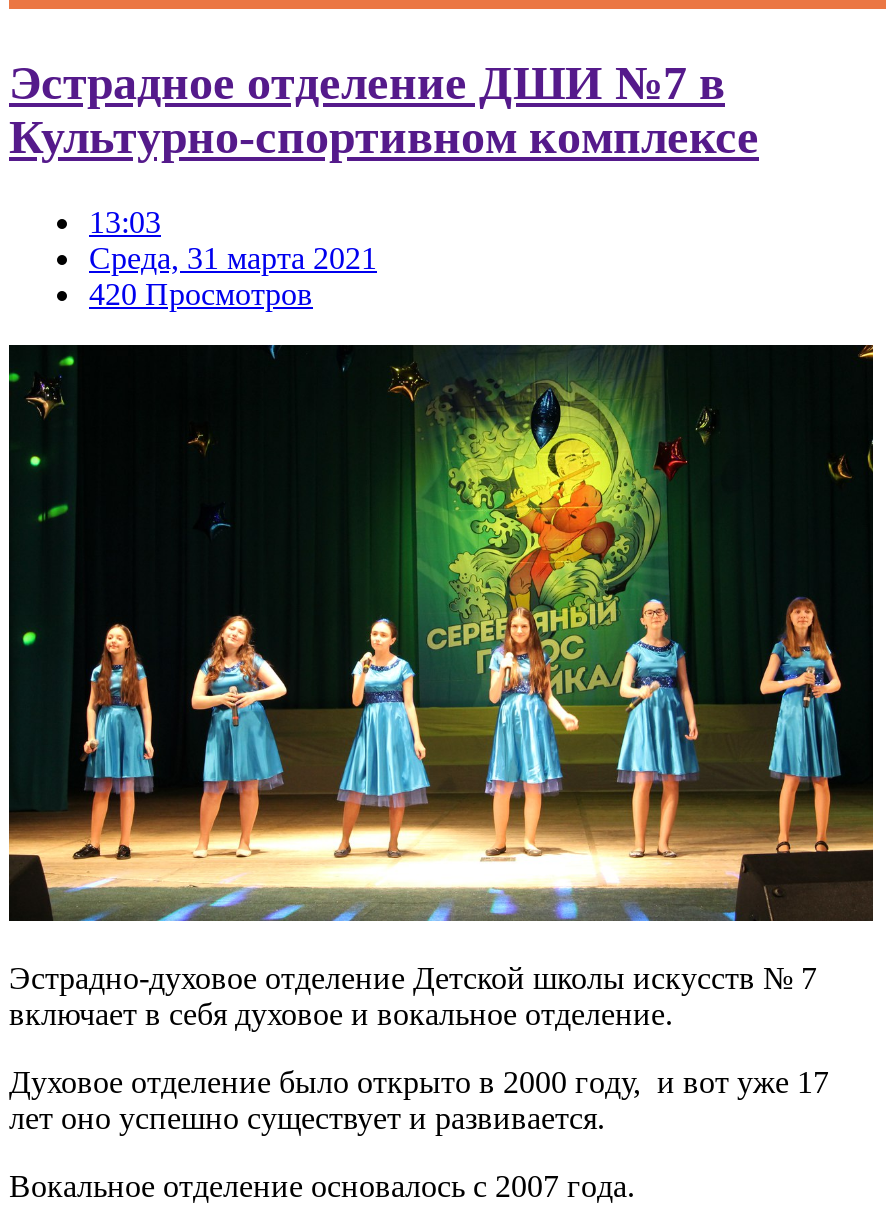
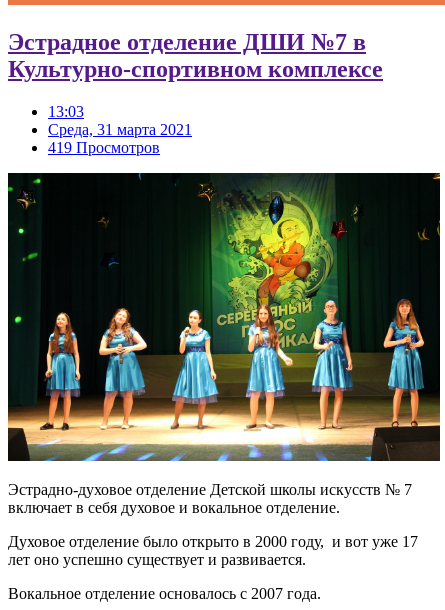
[89,277,313,311] 420 Просмотров -> [48,139,160,156] 419 Просмотров

